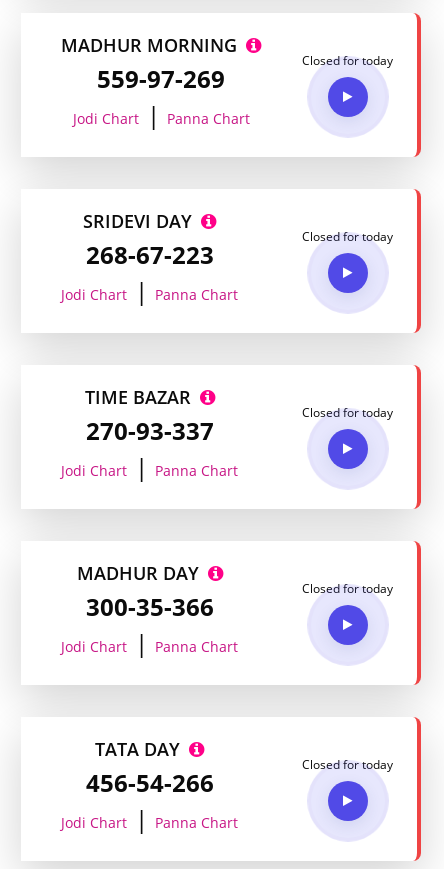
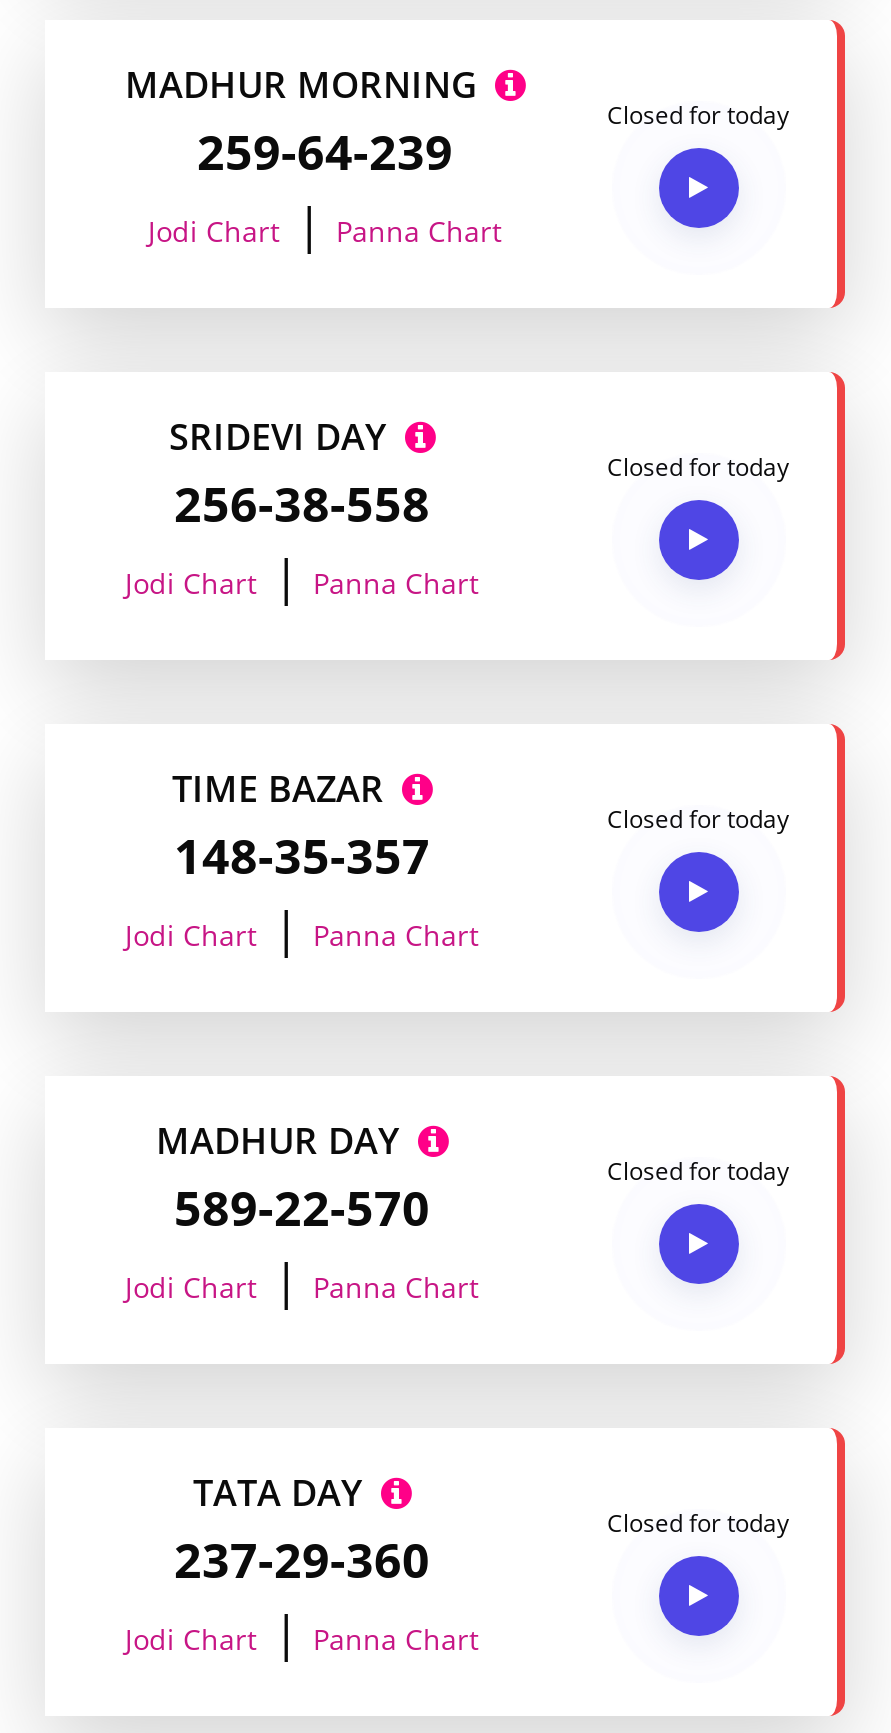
[97,62,225,95] 559-97-269 -> [197,118,453,184] 259-64-239
[85,238,213,271] 268-67-223 -> [174,470,430,536] 256-38-558
[85,414,213,447] 270-93-337 -> [174,822,430,888] 148-35-357
[85,590,213,623] 300-35-366 -> [174,1174,430,1240] 589-22-570
[85,766,213,799] 456-54-266 -> [174,1526,430,1592] 237-29-360

